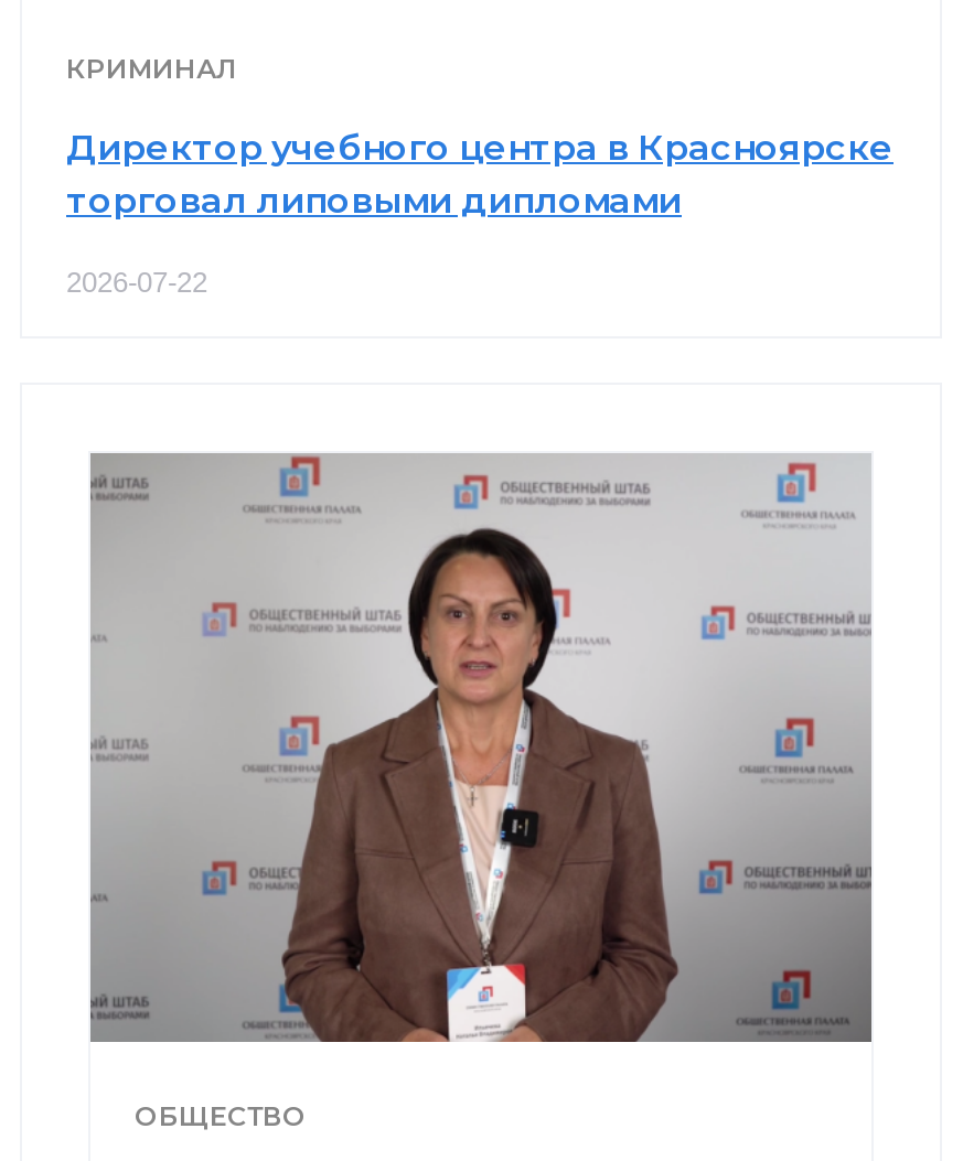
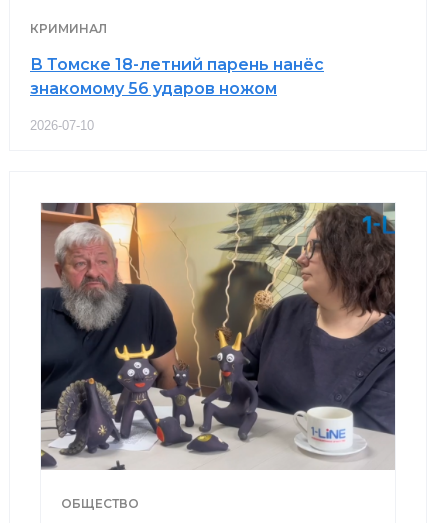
[66,127,894,222] Директор учебного центра в Красноярске | торговал липовыми дипломами -> [30,55,324,98] В Томске 18-летний парень нанёс | знакомому 56 ударов ножом
[66,266,207,299] 2026-07-22 -> [30,118,94,133] 2026-07-10
[90,453,871,1044] [image] -> [41,203,396,470] [image]

